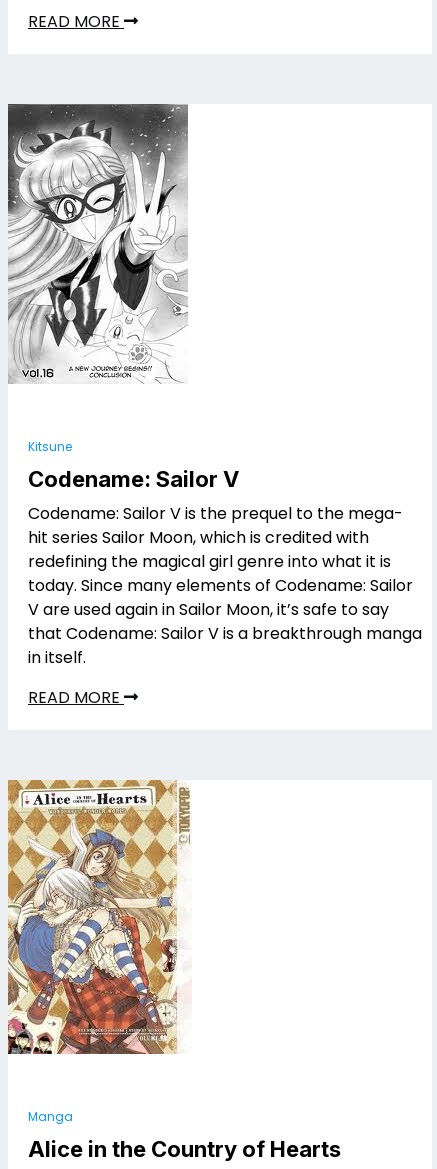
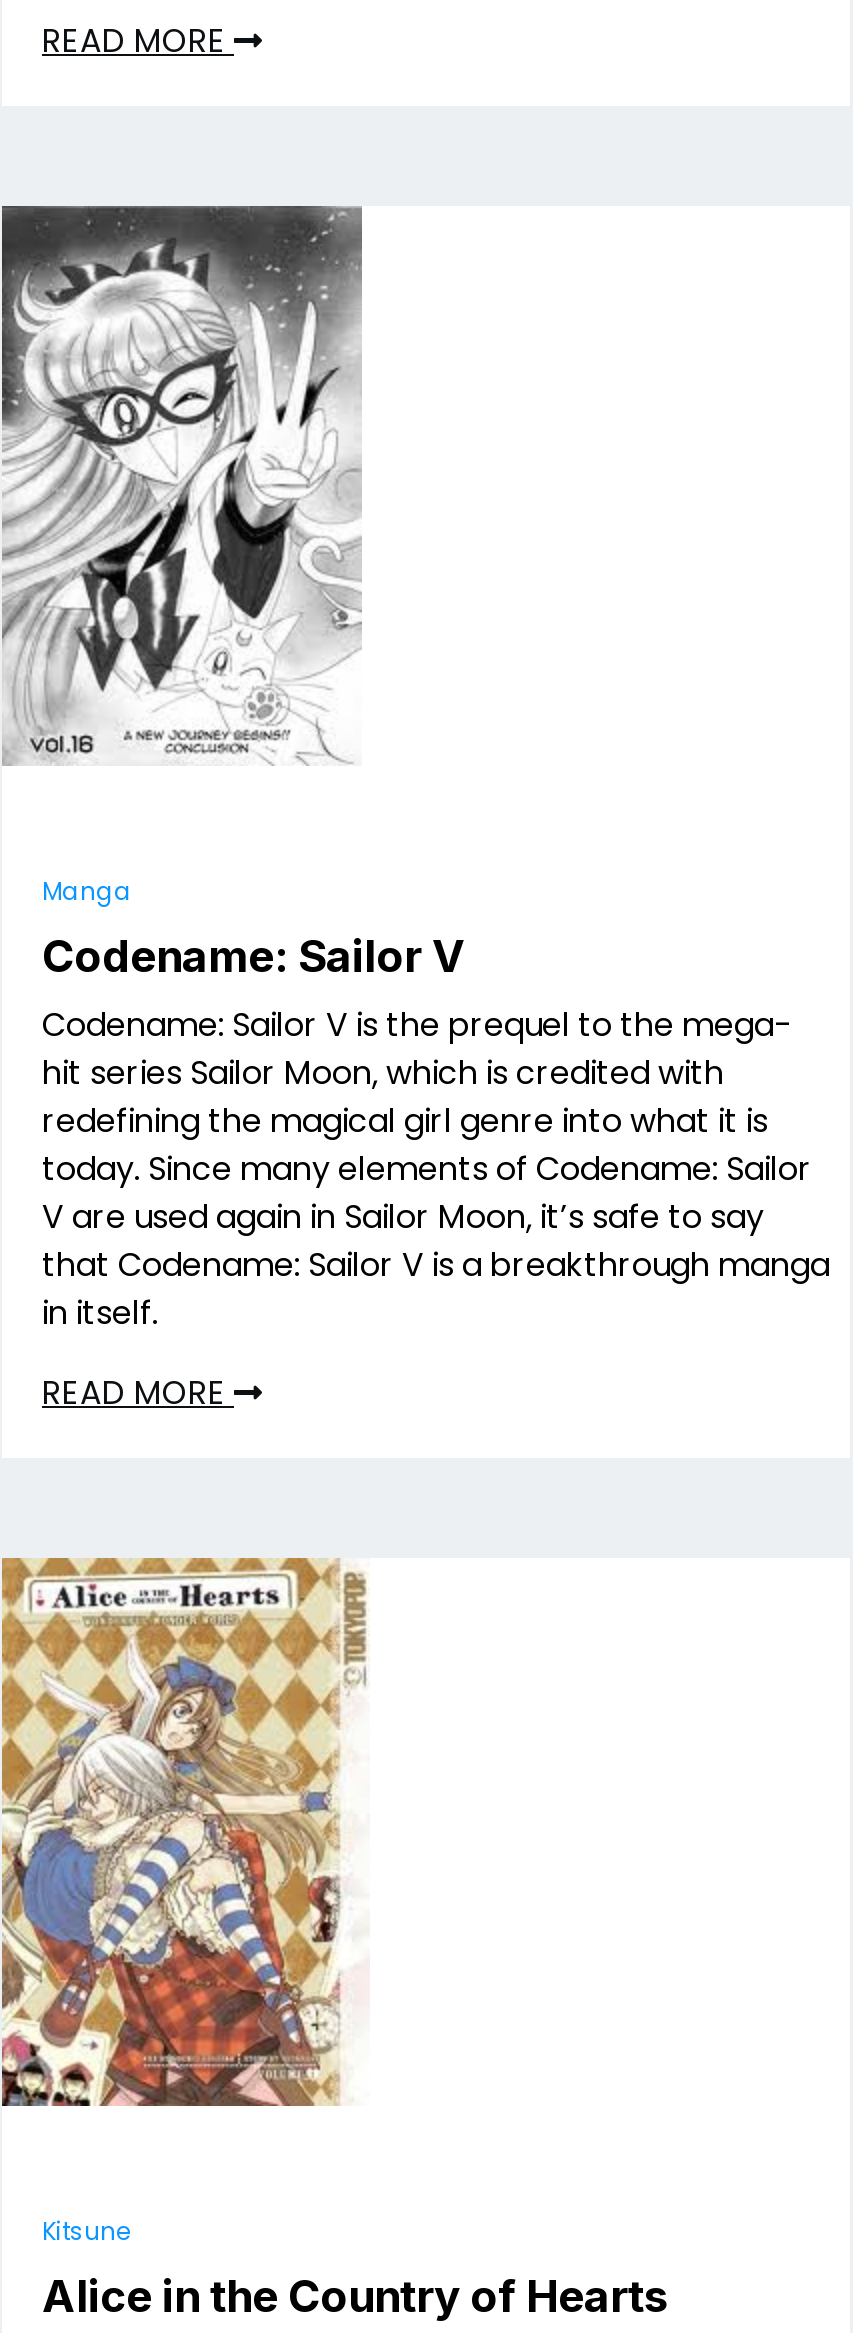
moved [28,438,72,455] -> [42,2213,130,2247]: Kitsune
moved [28,1108,73,1125] -> [42,873,132,907]: Manga

